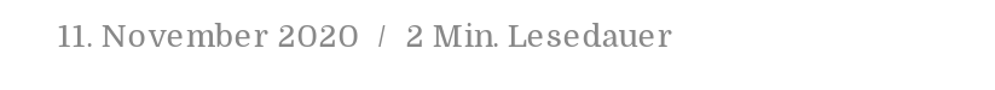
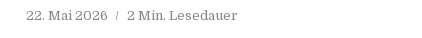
[58,18,674,54] 11. November 2020 2 Min. Lesedauer -> [26,8,238,23] 22. Mai 2026 2 Min. Lesedauer

